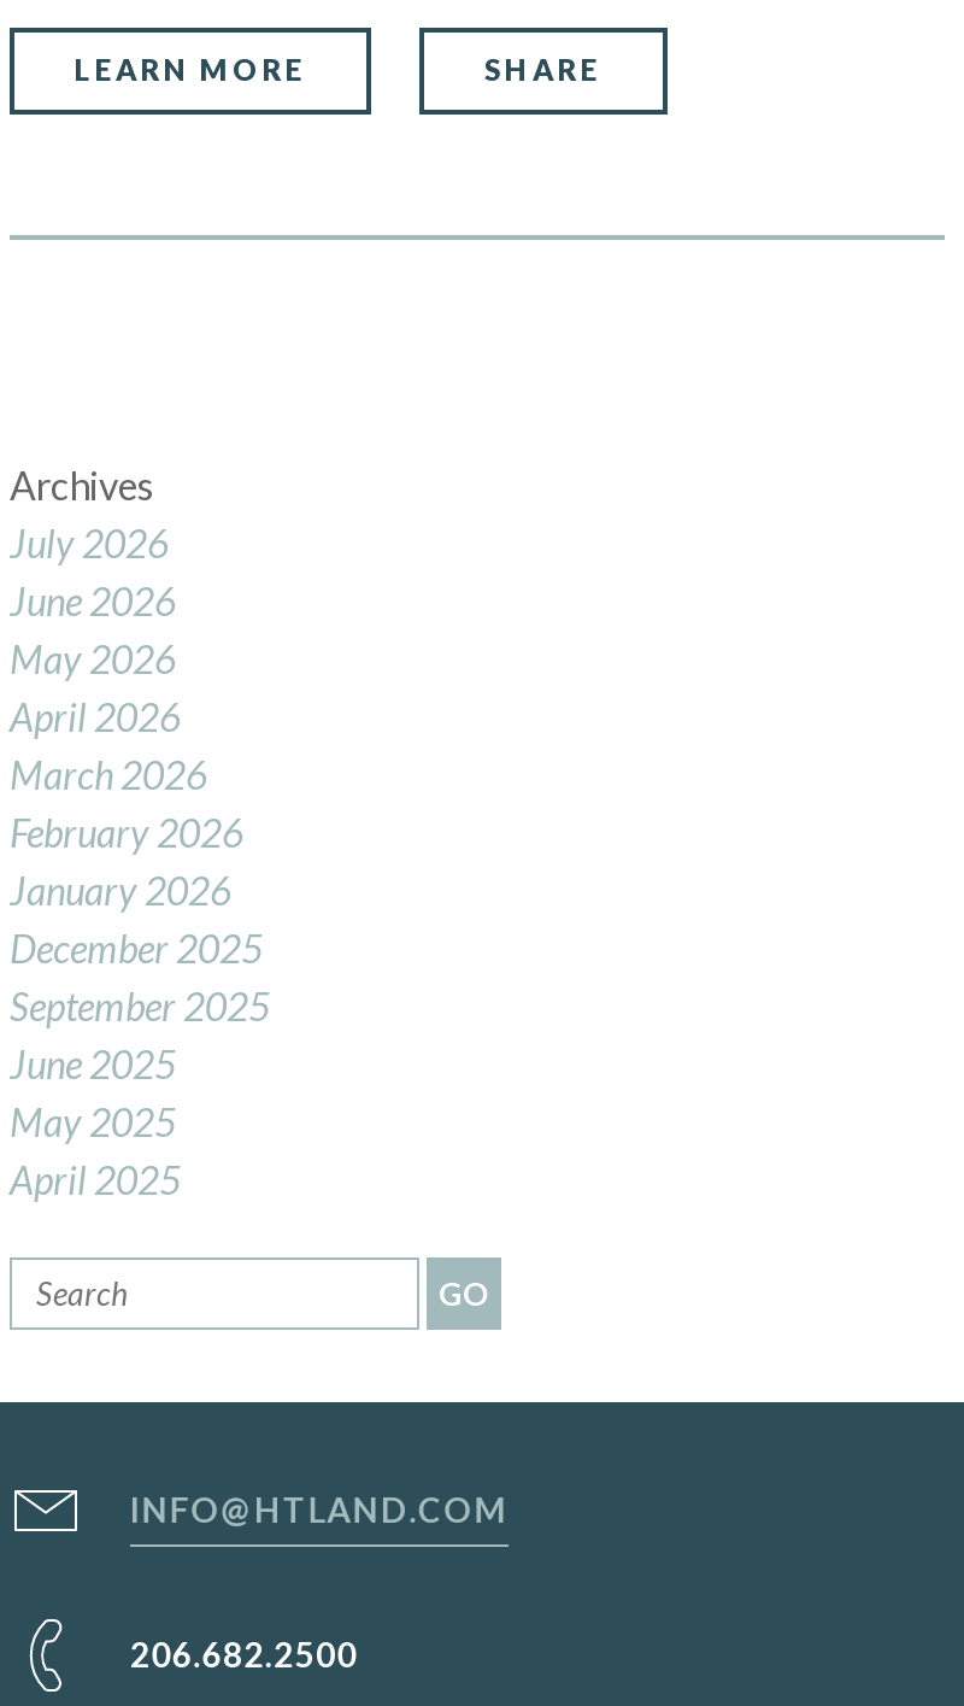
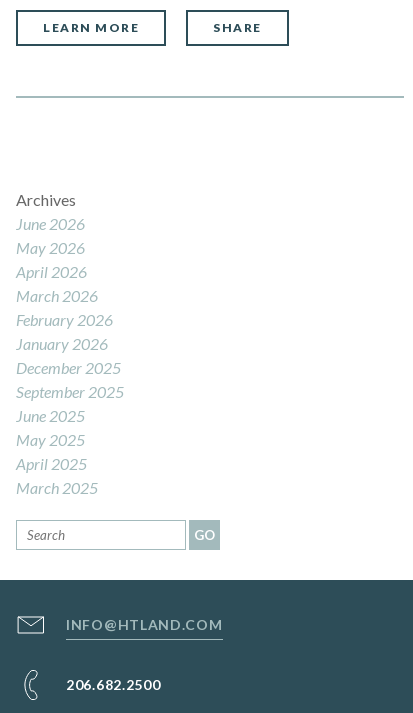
[10,520,169,565] July 2026 -> none
moved [10,578,270,1202] -> [16,214,124,473]: June 2026 | May 2026 | April 2026 | ... | May 2025 | April 2025
none -> [16,478,98,497] March 2025

